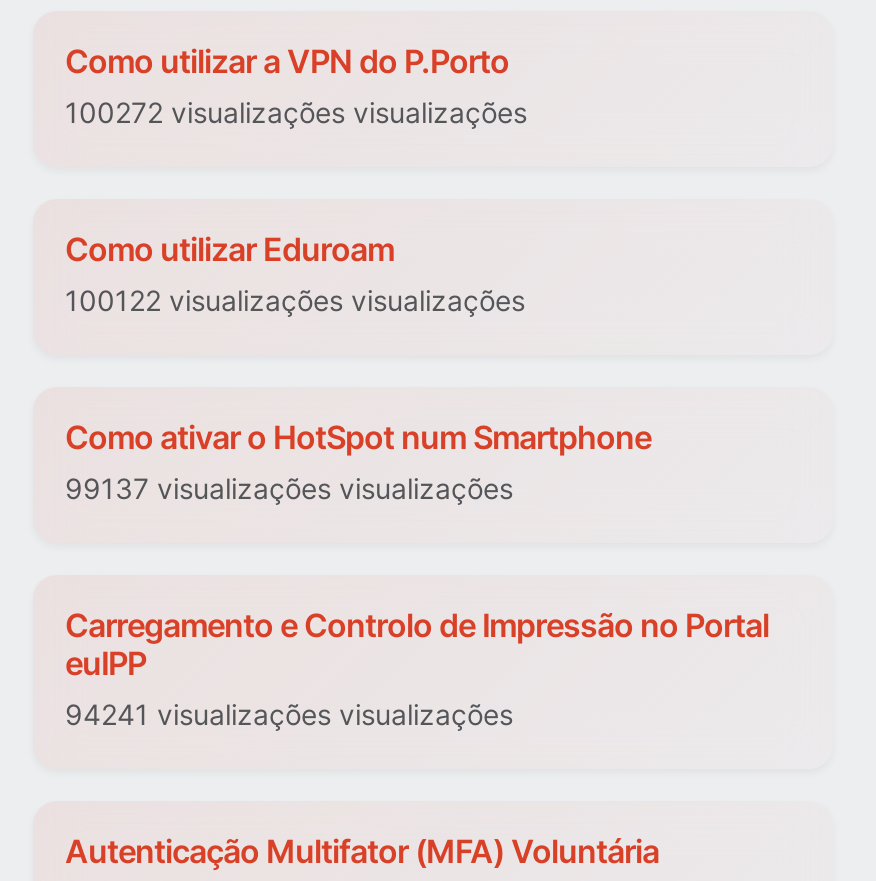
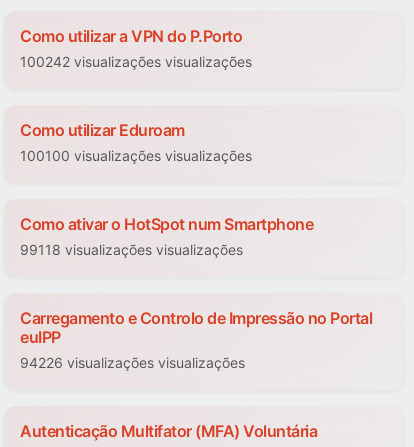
[65,96,527,130] 100272 visualizações visualizações -> [20,53,252,70] 100242 visualizações visualizações
[65,284,525,318] 100122 visualizações visualizações -> [20,147,252,164] 100100 visualizações visualizações
[65,472,513,506] 99137 visualizações visualizações -> [20,241,243,258] 99118 visualizações visualizações
[65,698,513,732] 94241 visualizações visualizações -> [20,354,245,371] 94226 visualizações visualizações

